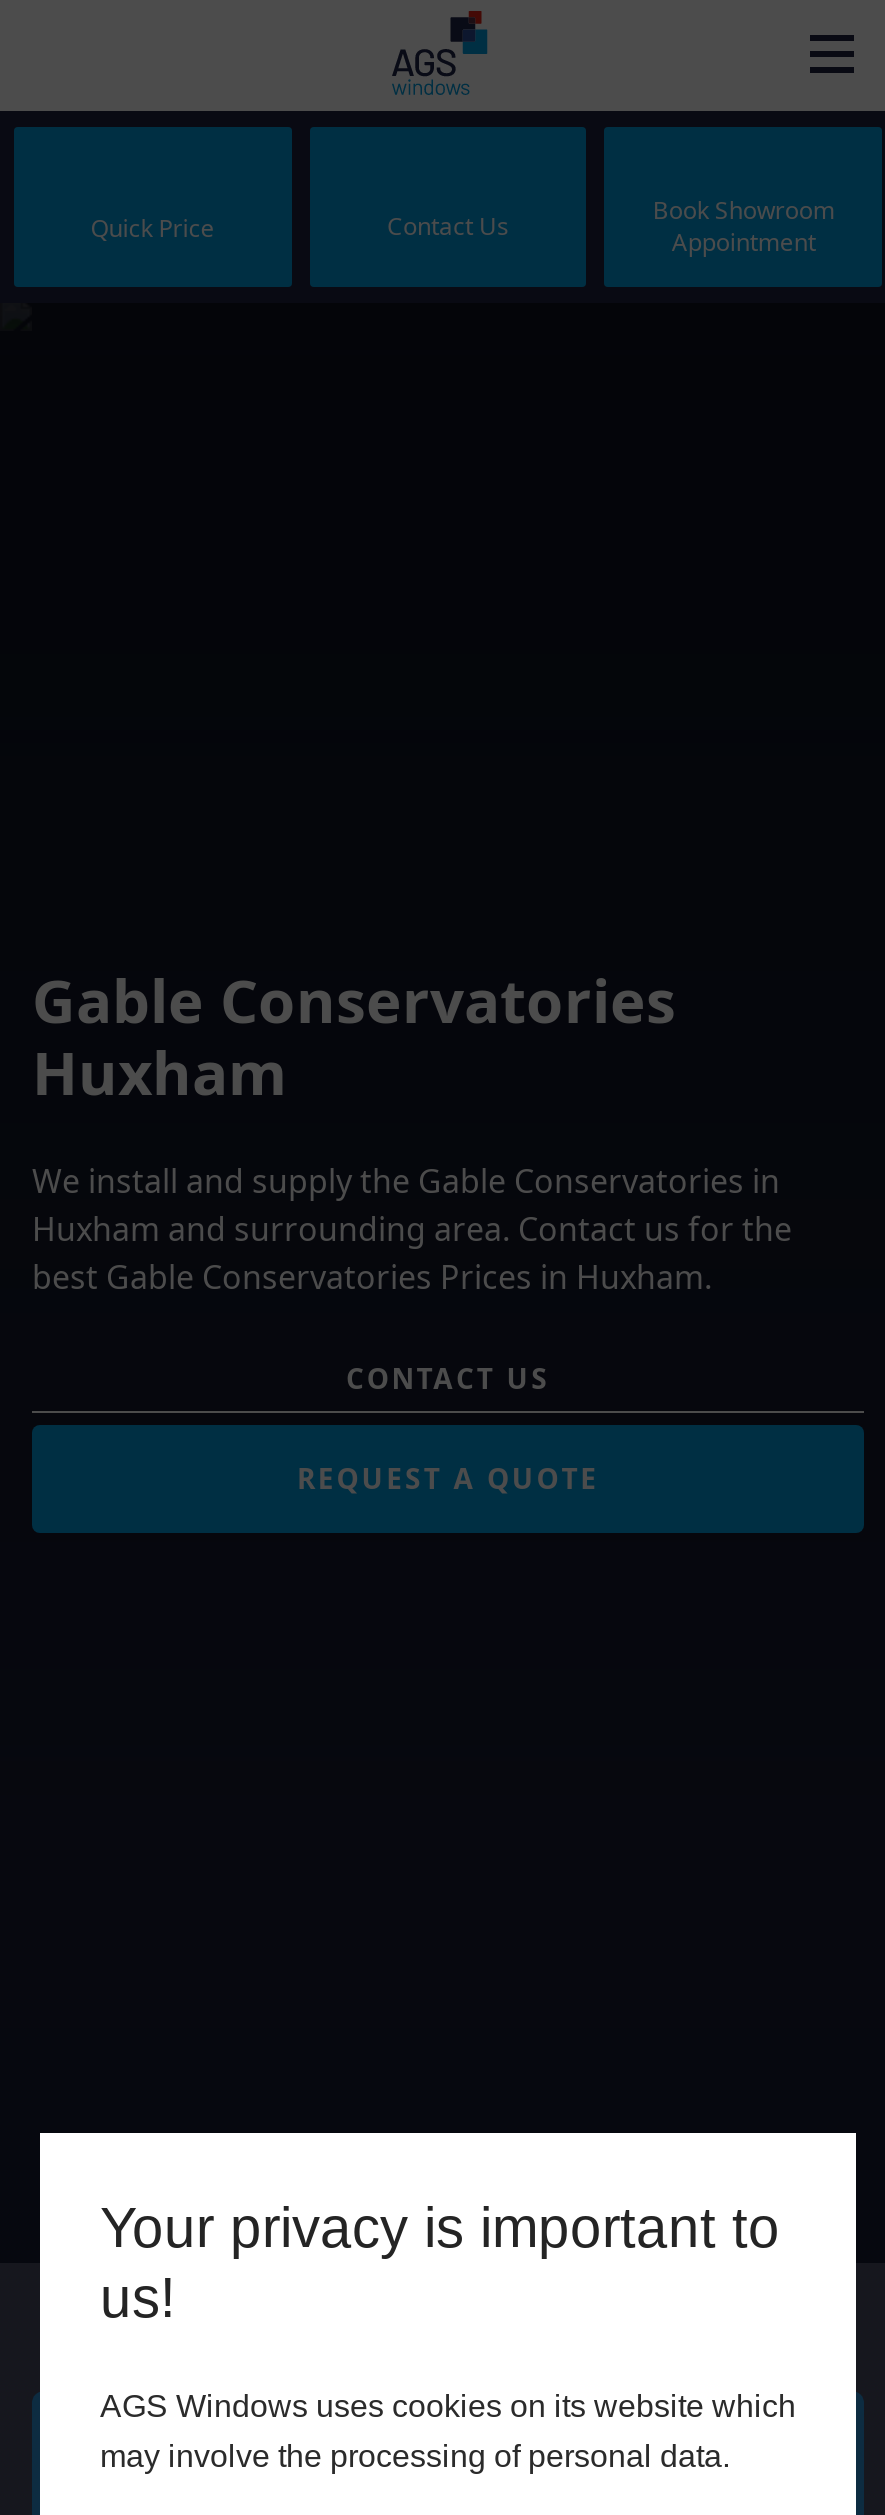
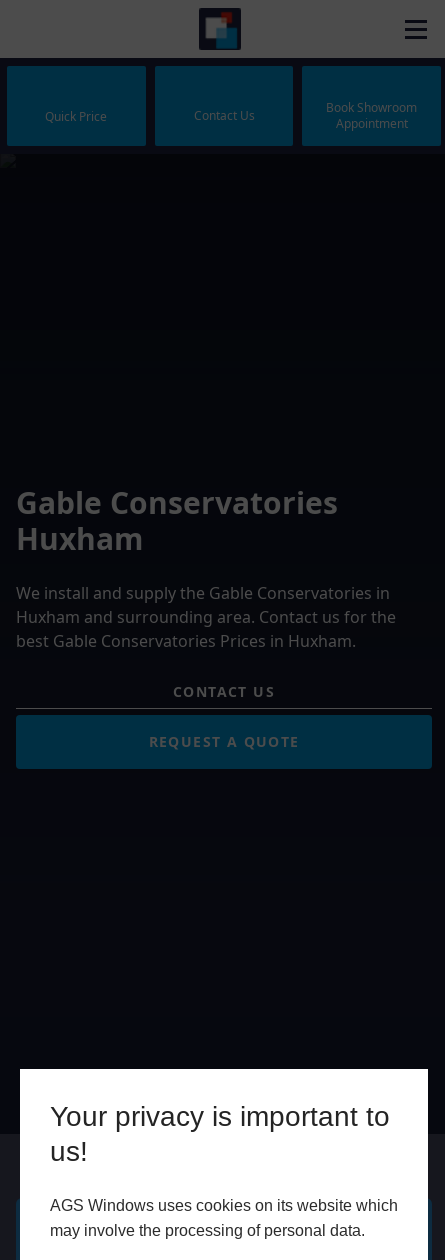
[400,11,488,93] [image] -> [199,8,243,50] [image]

